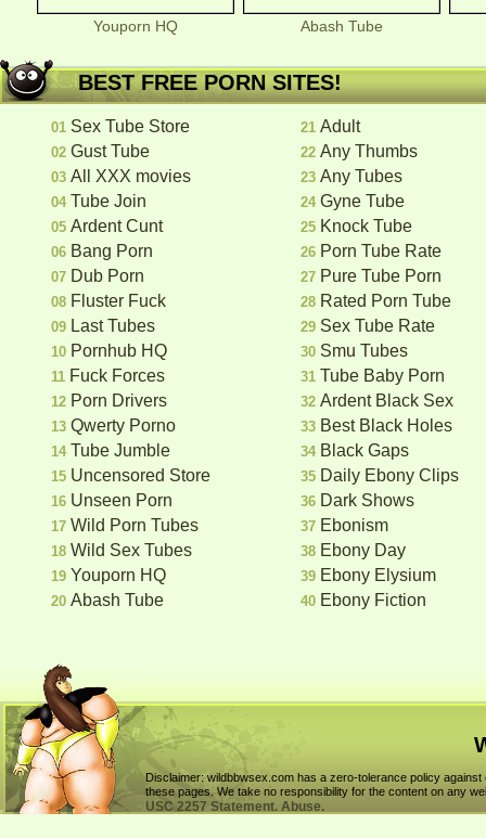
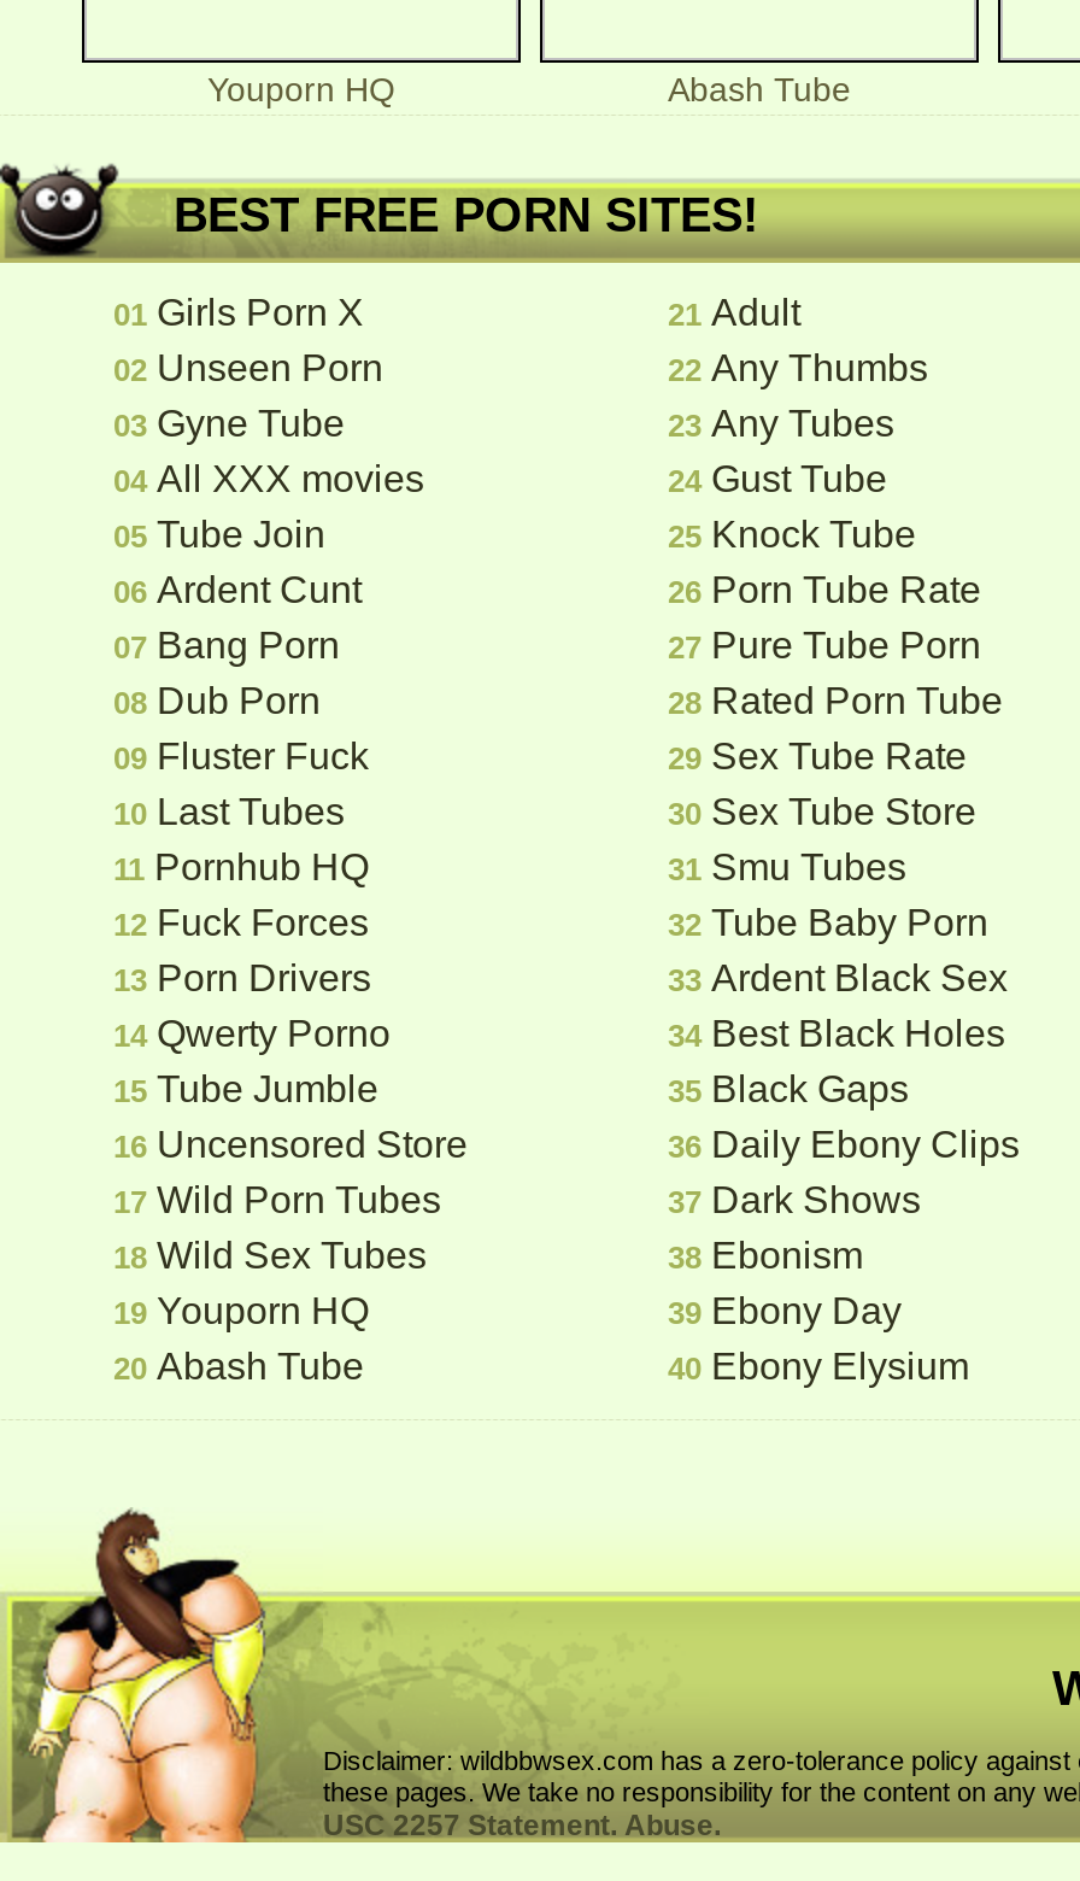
[51,117,210,510] 01 Sex Tube Store | 02 Gust Tube | 03 All XXX movies | 04 Tube Join | 05 Ardent Cunt | 06 Bang Porn | 07 Dub Porn | 08 Fluster Fuck | 09 Last Tubes | 10 Pornhub HQ | 11 Fuck Forces | 12 Porn Drivers | 13 Qwerty Porno | 14 Tube Jumble | 15 Uncensored Store | 16 Unseen Porn -> [113,292,468,1165] 01 Girls Porn X | 02 Unseen Porn | 03 Gyne Tube | 04 All XXX movies | 05 Tube Join | 06 Ardent Cunt | 07 Bang Porn | 08 Dub Porn | 09 Fluster Fuck | 10 Last Tubes | 11 Pornhub HQ | 12 Fuck Forces | 13 Porn Drivers | 14 Qwerty Porno | 15 Tube Jumble | 16 Uncensored Store
[300,192,405,210] 24 Gyne Tube -> [668,458,887,499] 24 Gust Tube
[300,341,459,609] 30 Smu Tubes | 31 Tube Baby Porn | 32 Ardent Black Sex | 33 Best Black Holes | 34 Black Gaps | 35 Daily Ebony Clips | 36 Dark Shows | 37 Ebonism | 38 Ebony Day | 39 Ebony Elysium | 40 Ebony Fiction -> [668,791,1020,1387] 30 Sex Tube Store | 31 Smu Tubes | 32 Tube Baby Porn | 33 Ardent Black Sex | 34 Best Black Holes | 35 Black Gaps | 36 Daily Ebony Clips | 37 Dark Shows | 38 Ebonism | 39 Ebony Day | 40 Ebony Elysium

